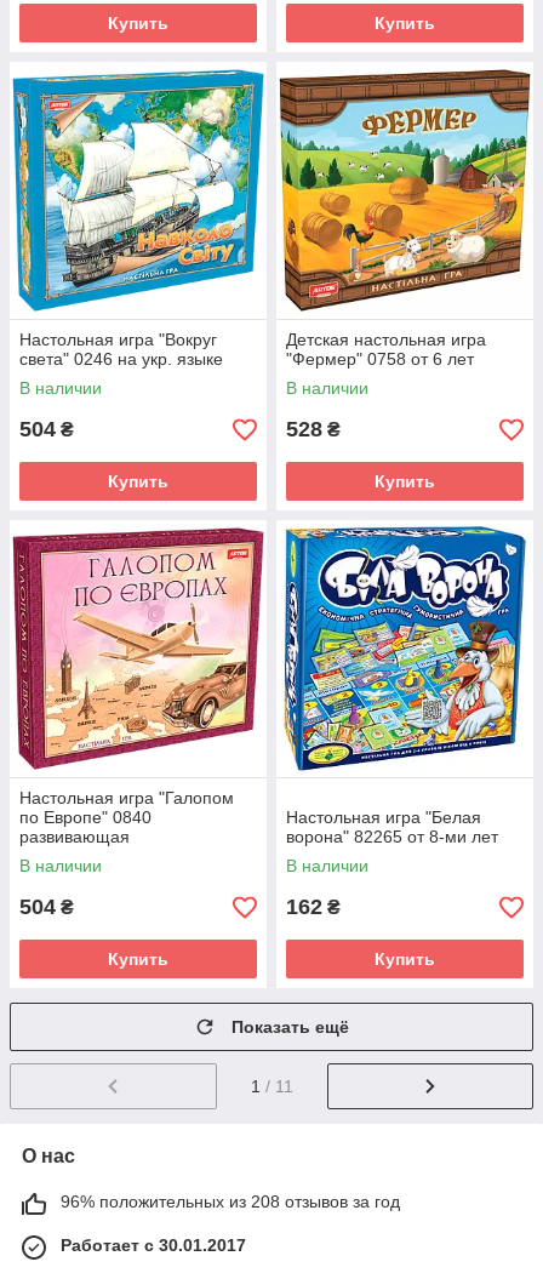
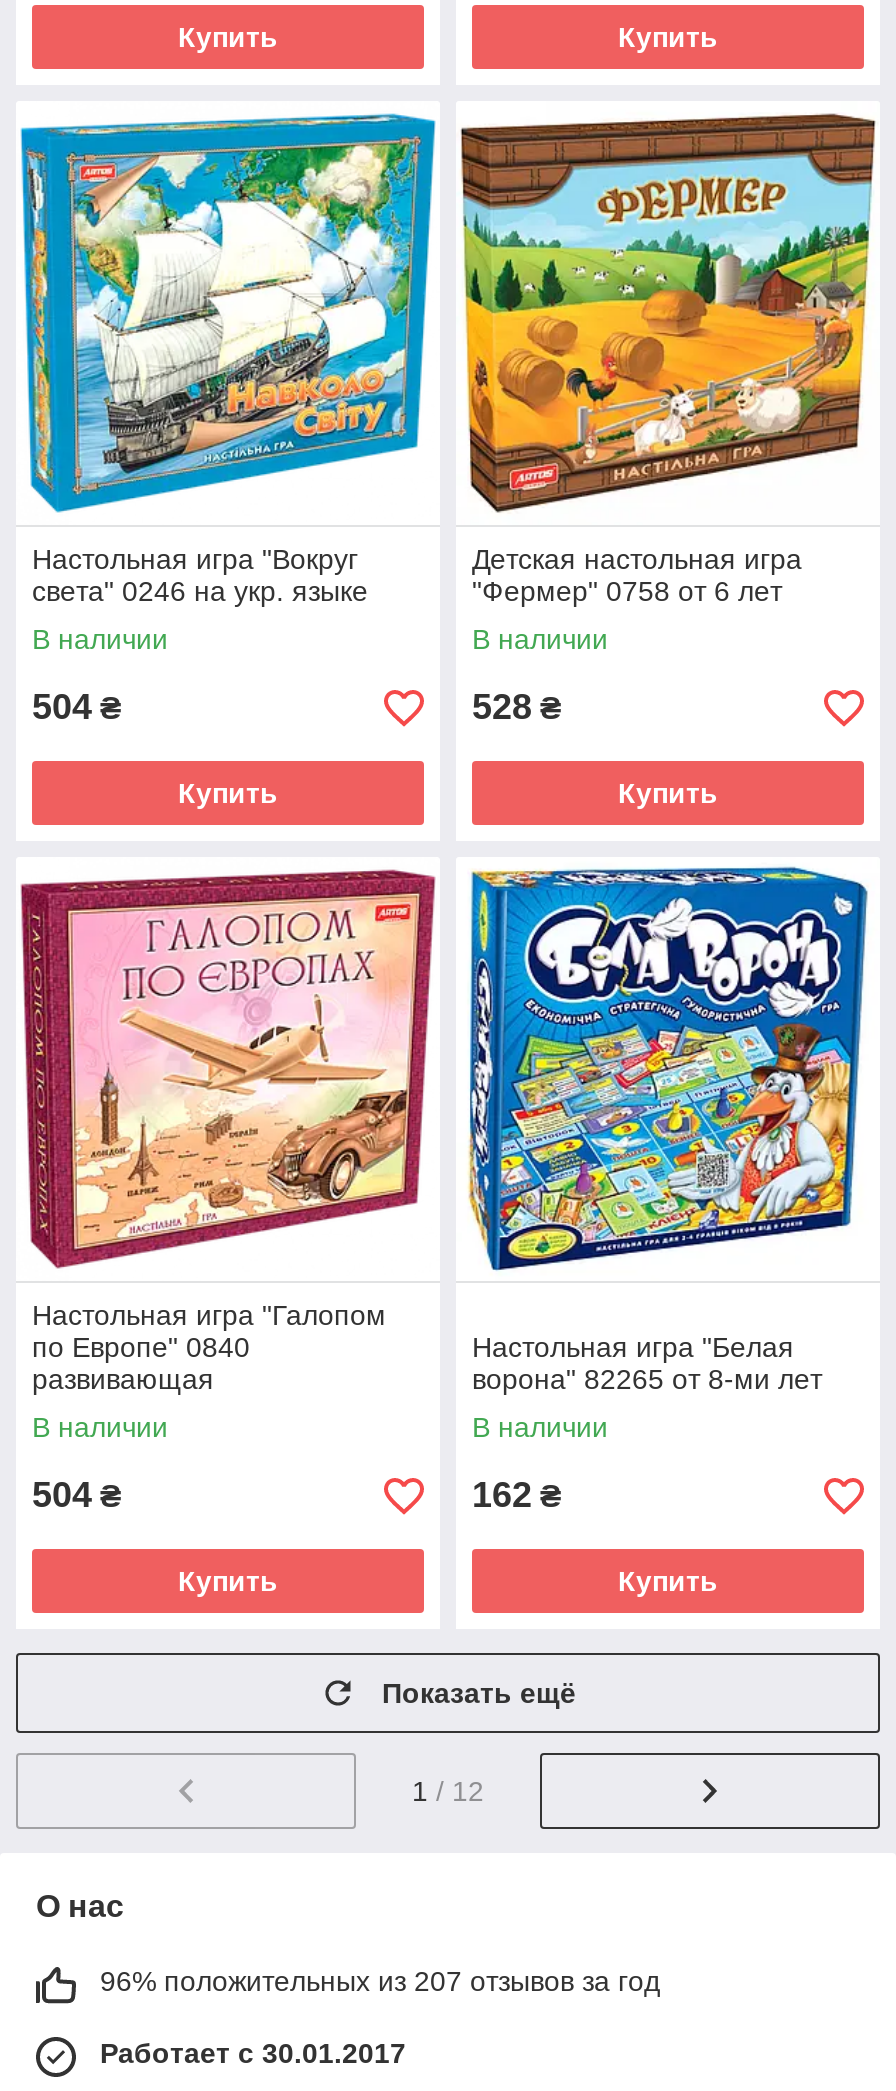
[250,1077,293,1096] 1 / 11 -> [412,1775,484,1807] 1 / 12
[61,1192,400,1211] 96% положительных из 208 отзывов за год -> [100,1965,660,1997] 96% положительных из 207 отзывов за год

